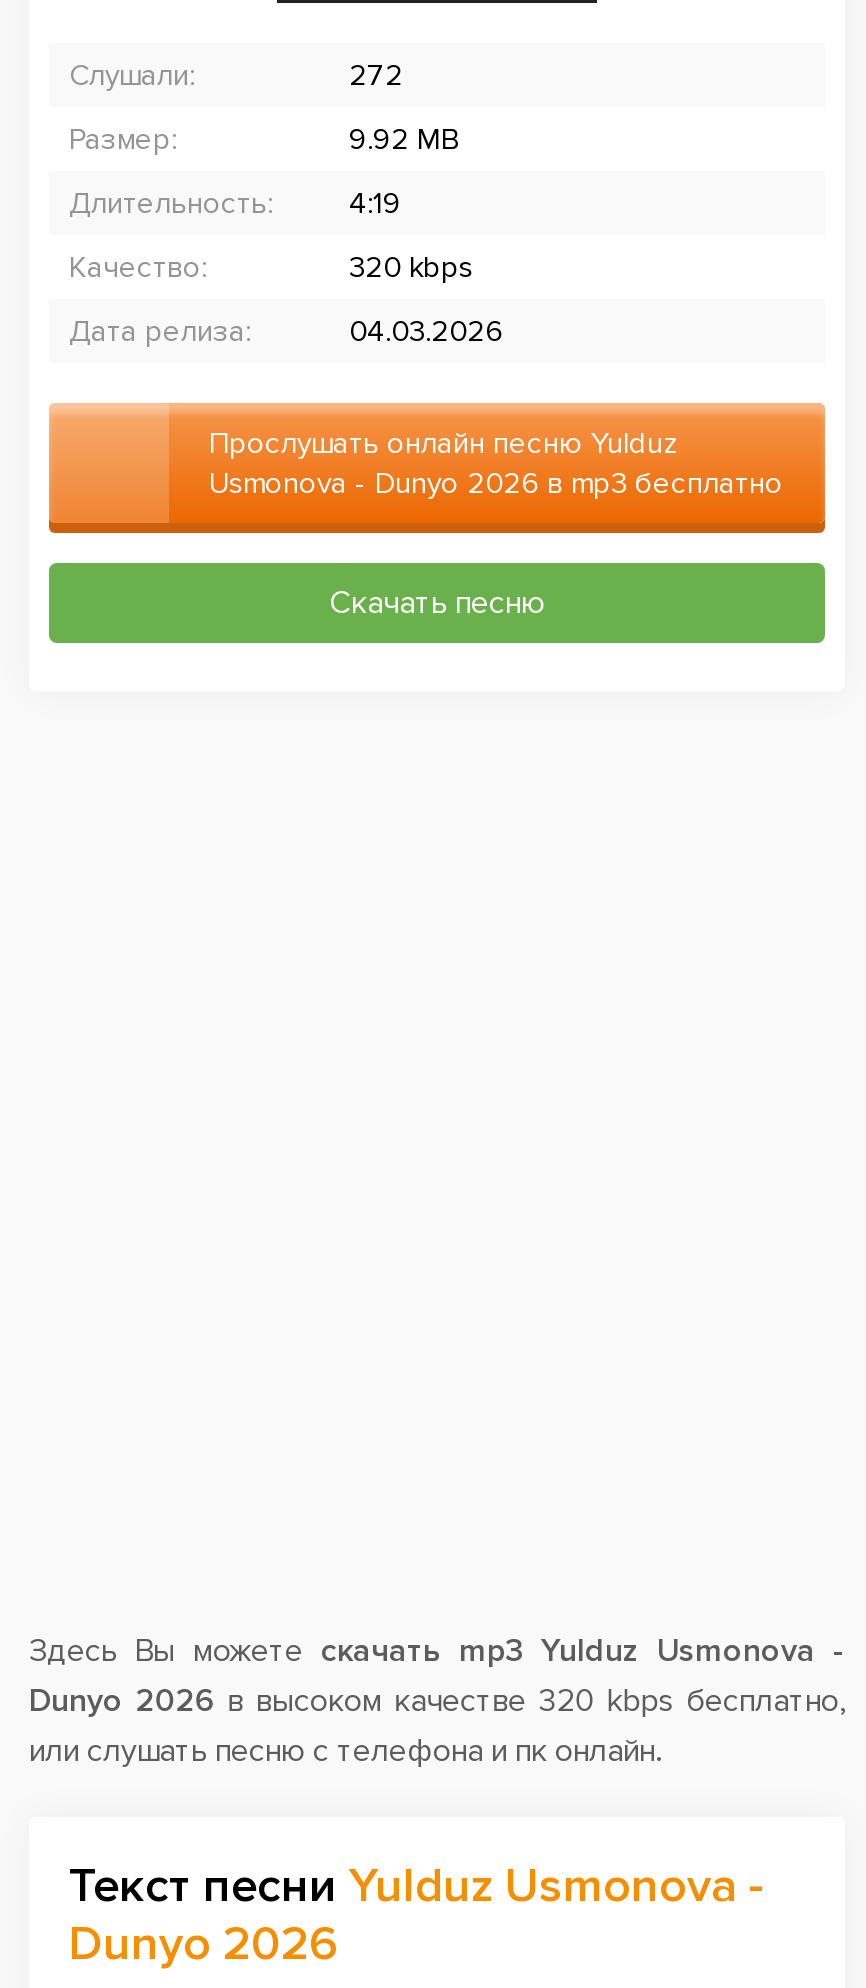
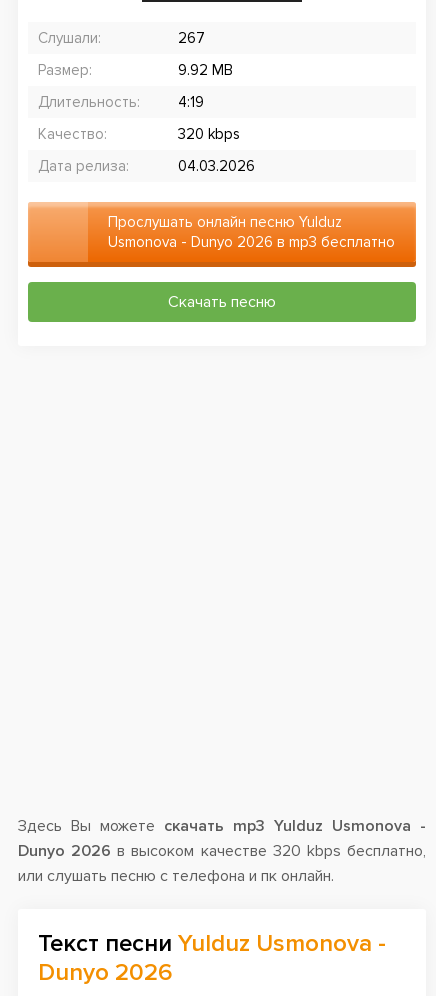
[349,57,403,93] 272 -> [178,29,205,47] 267

